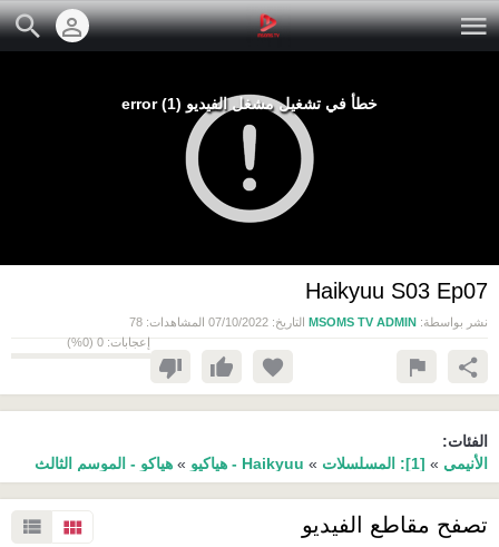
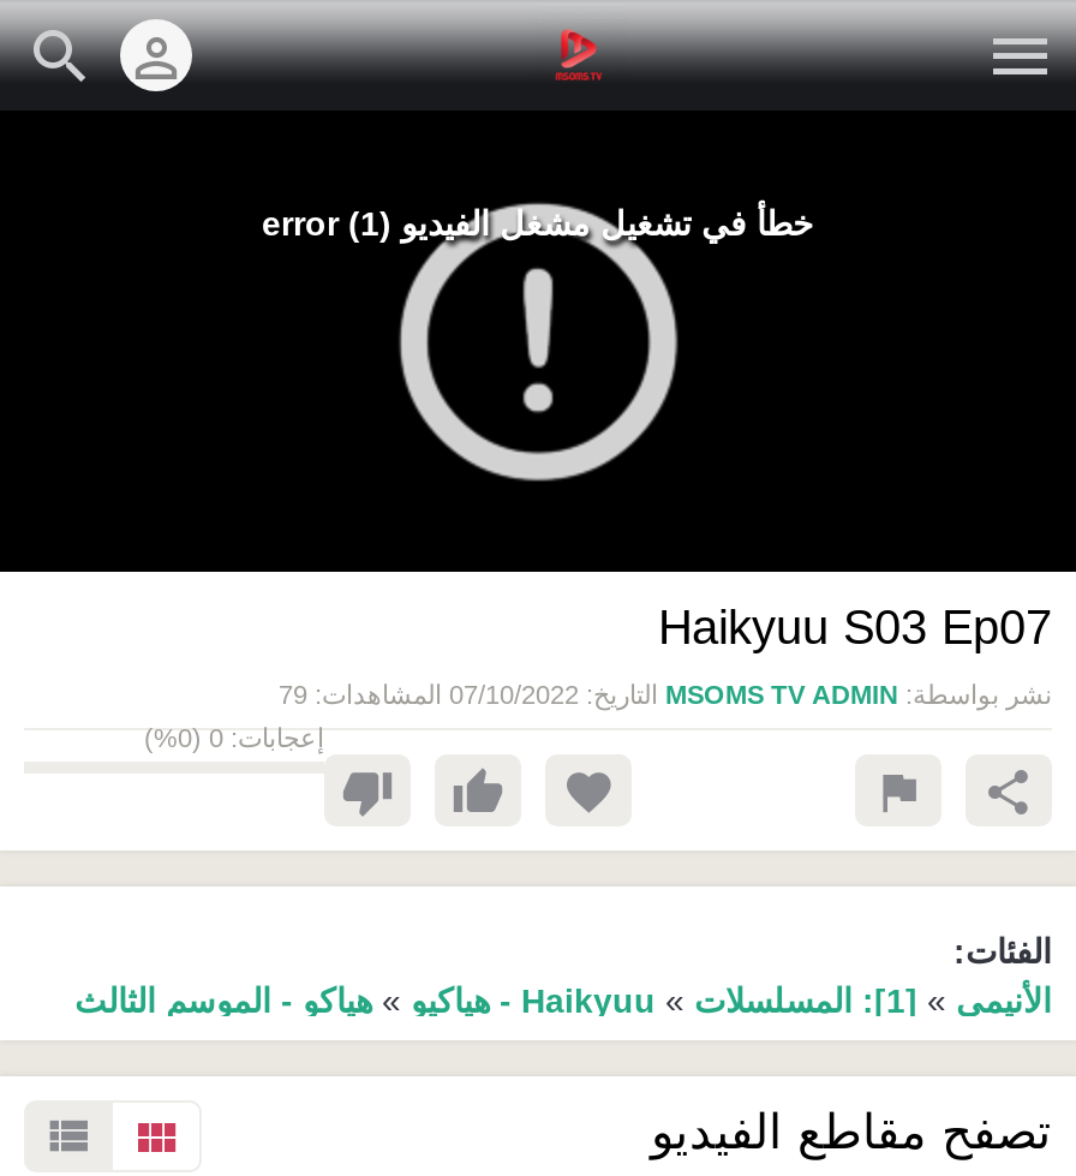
[129,315,488,329] نشر بواسطة: MSOMS TV ADMIN التاريخ: 07/10/2022 المشاهدات: 78 -> [279,680,1052,709] نشر بواسطة: MSOMS TV ADMIN التاريخ: 07/10/2022 المشاهدات: 79

